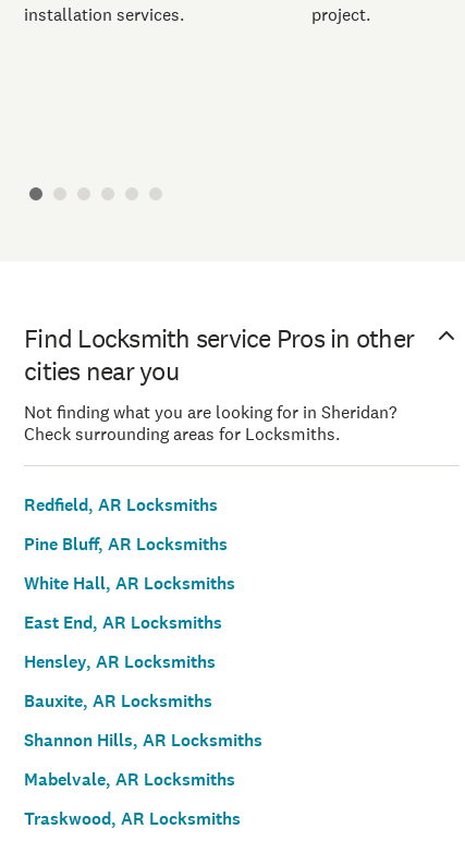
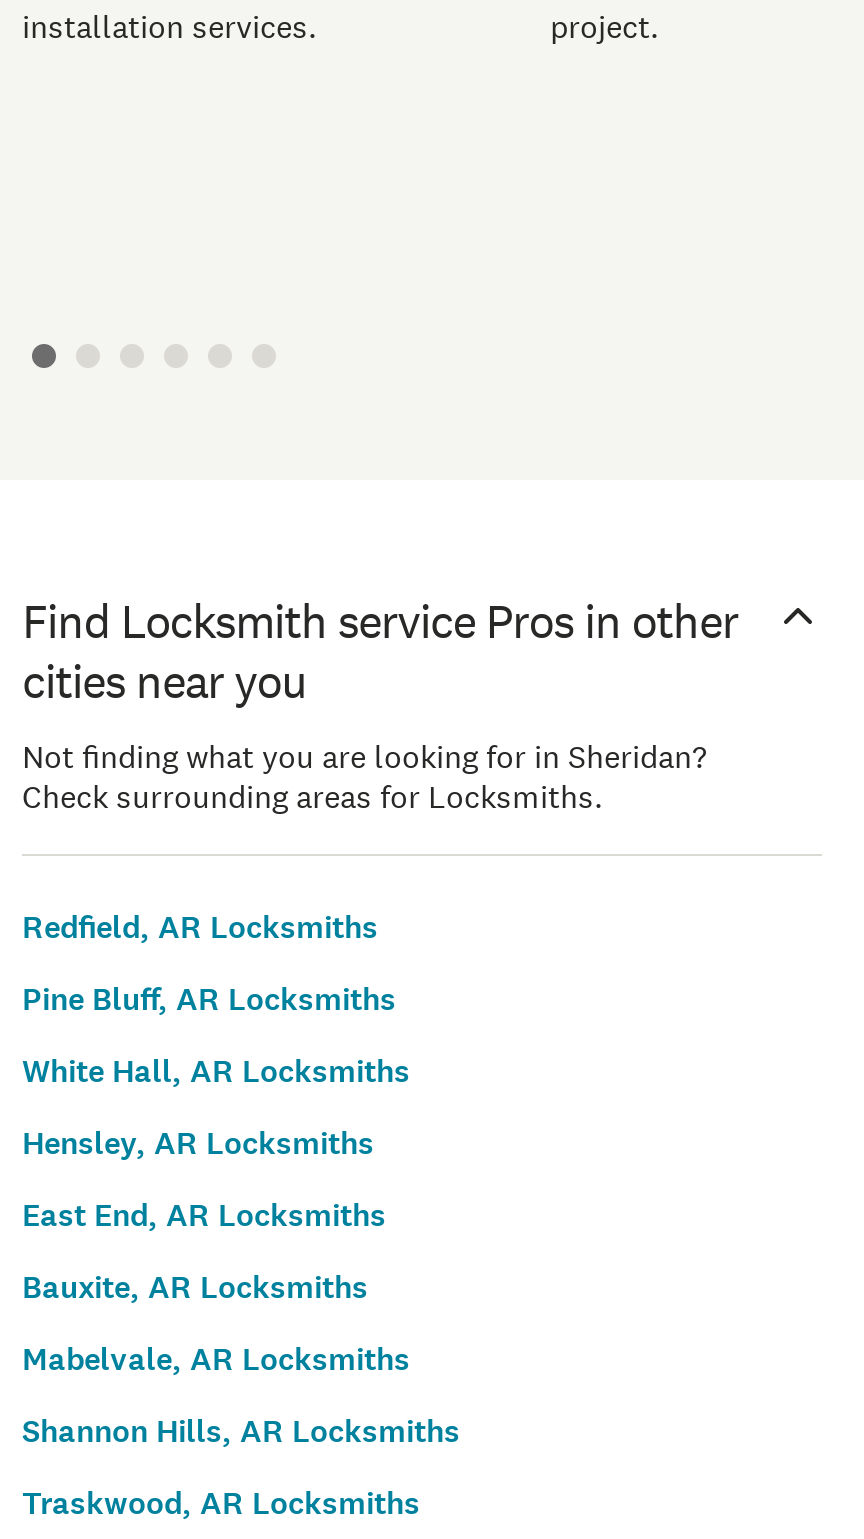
moved [24,611,222,634] -> [22,1194,386,1236]: East End, AR Locksmiths
moved [24,650,216,673] -> [22,1122,374,1164]: Hensley, AR Locksmiths
moved [24,729,262,752] -> [22,1410,460,1452]: Shannon Hills, AR Locksmiths
moved [24,768,235,791] -> [22,1338,410,1380]: Mabelvale, AR Locksmiths

